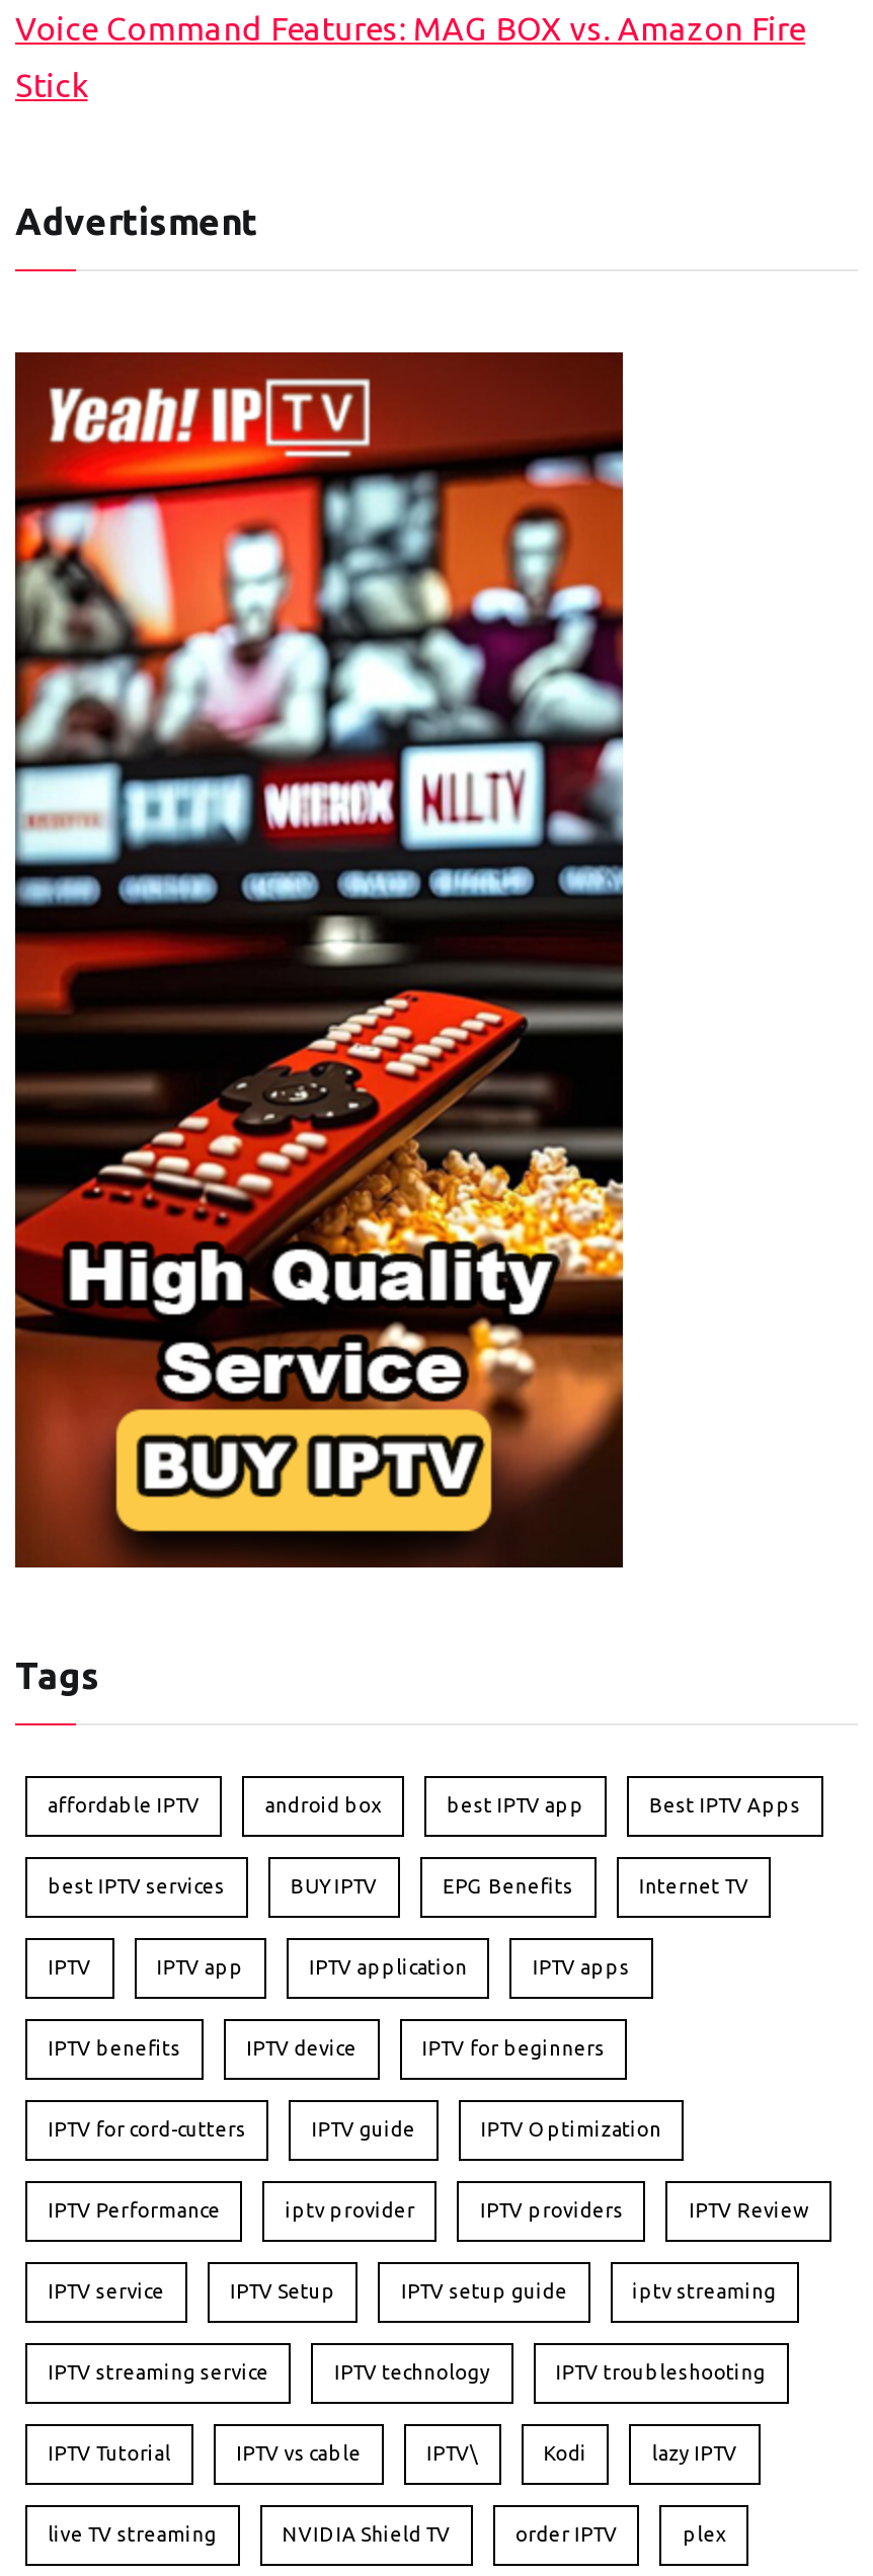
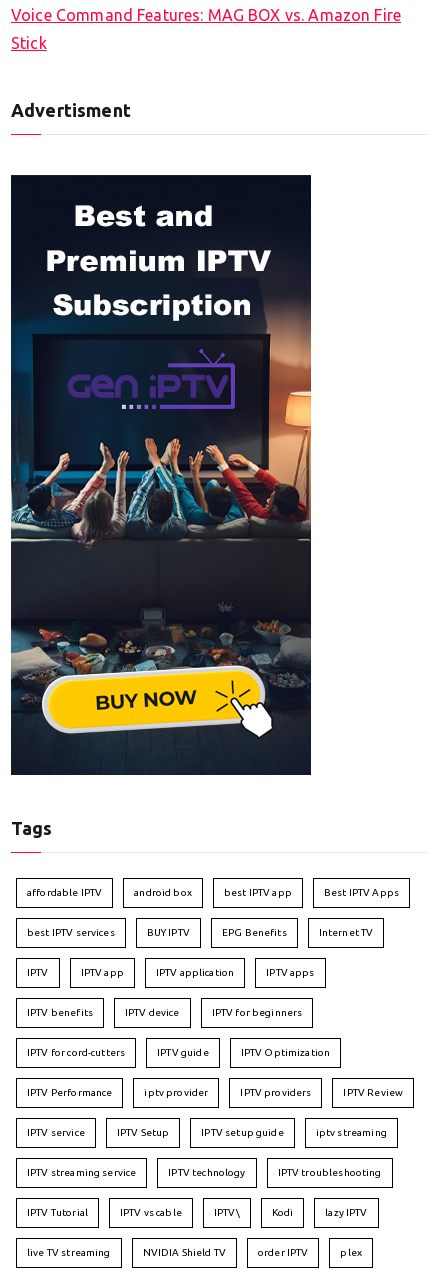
[13,352,625,1567] [image] -> [10,174,312,775] [image]

